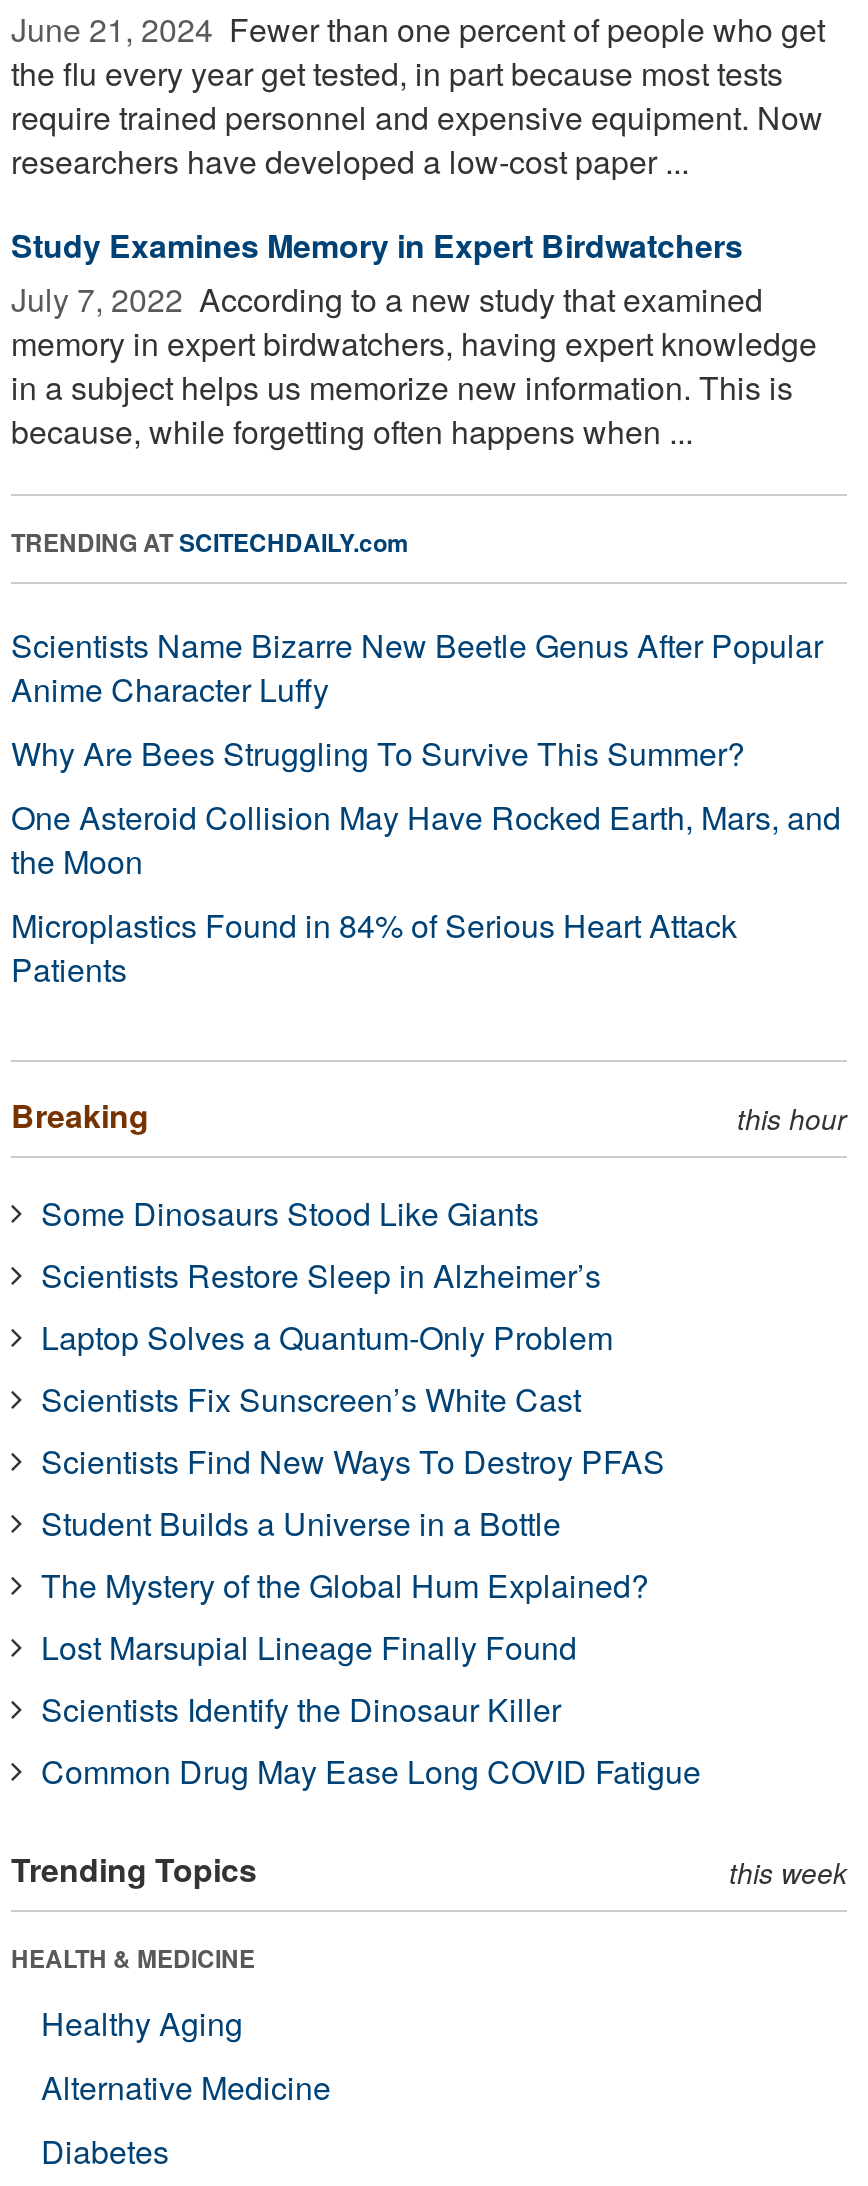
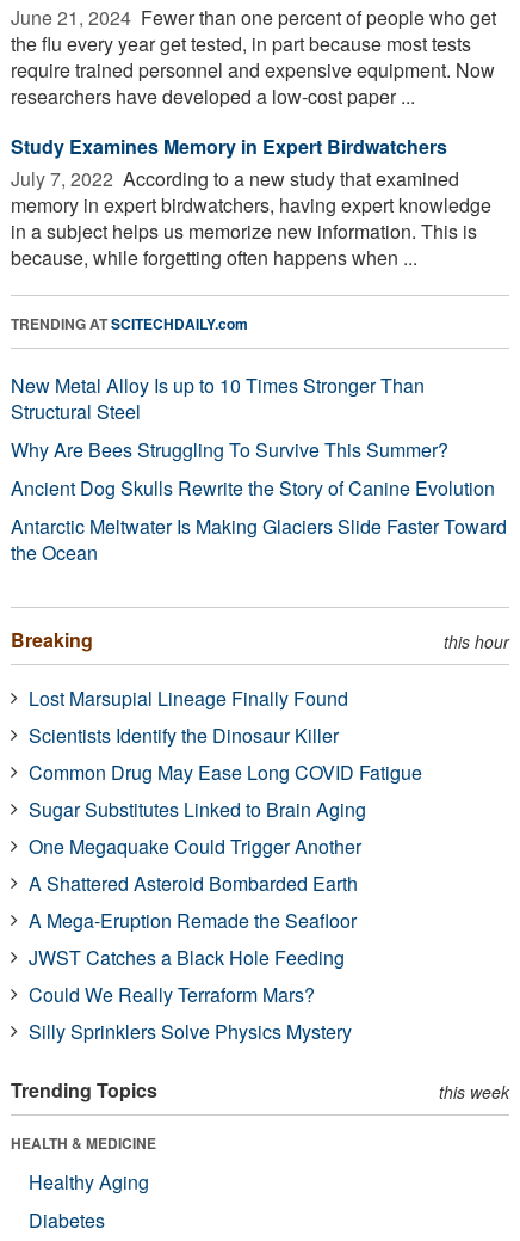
[11,622,823,712] Scientists Name Bizarre New Beetle Genus After Popular | Anime Character Luffy -> [11,371,425,425] New Metal Alloy Is up to 10 Times Stronger Than | Structural Steel
[11,794,841,992] One Asteroid Collision May Have Rocked Earth, Mars, and | the Moon | Microplastics Found in 84% of Serious Heart Attack | Patients -> [11,474,507,566] Ancient Dog Skulls Rewrite the Story of Canine Evolution | Antarctic Meltwater Is Making Glaciers Slide Faster Toward | the Ocean
[41,1190,665,1608] Some Dinosaurs Stood Like Giants | Scientists Restore Sleep in Alzheimer’s | Laptop Solves a Quantum-Only Problem | Scientists Fix Sunscreen’s White Cast | Scientists Find New Ways To Destroy PFAS | Student Builds a Universe in a Bottle | The Mystery of the Global Hum Explained? -> none
moved [41,1624,701,1794] -> [29,684,422,786]: Lost Marsupial Lineage Finally Found | Scientists Identify the Dinosaur Killer | Common Drug May Ease Long COVID Fatigue
none -> [29,795,366,1045] Sugar Substitutes Linked to Brain Aging | One Megaquake Could Trigger Another | A Shattered Asteroid Bombarded Earth | A Mega-Eruption Remade the Seafloor | JWST Catches a Black Hole Feeding | Could We Really Terraform Mars? | Silly Sprinklers Solve Physics Mystery
[41,2064,331,2110] Alternative Medicine -> none

